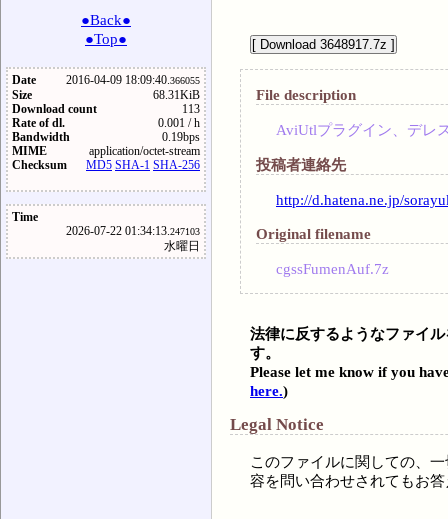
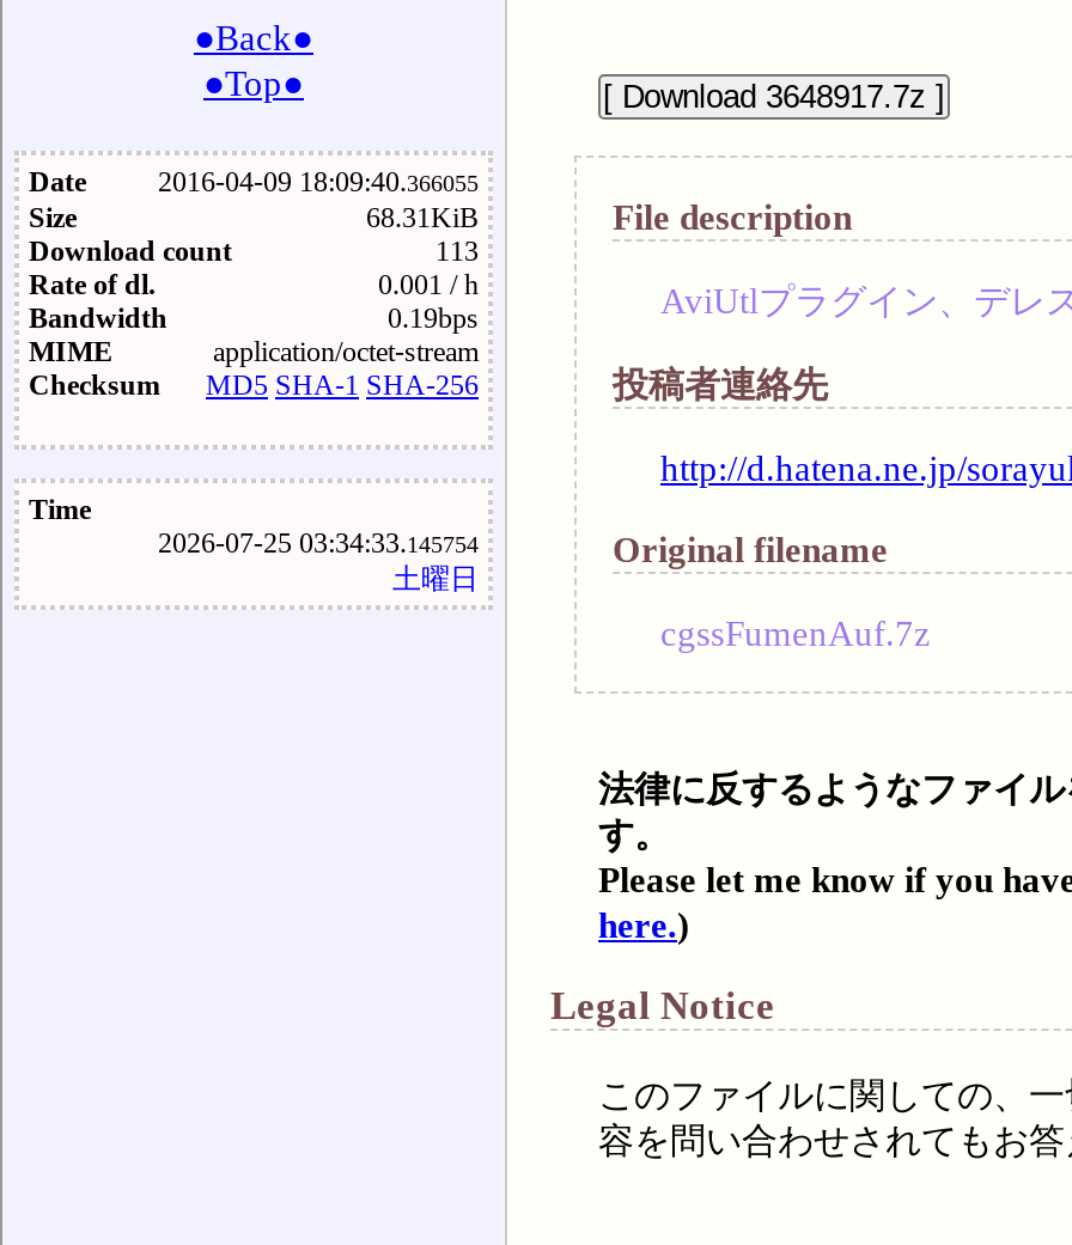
[66,224,200,238] 2026-07-22 01:34:13.247103 -> [158,527,479,560] 2026-07-25 03:34:33.145754
[164,239,200,253] 水曜日 -> [392,563,479,596] 土曜日

